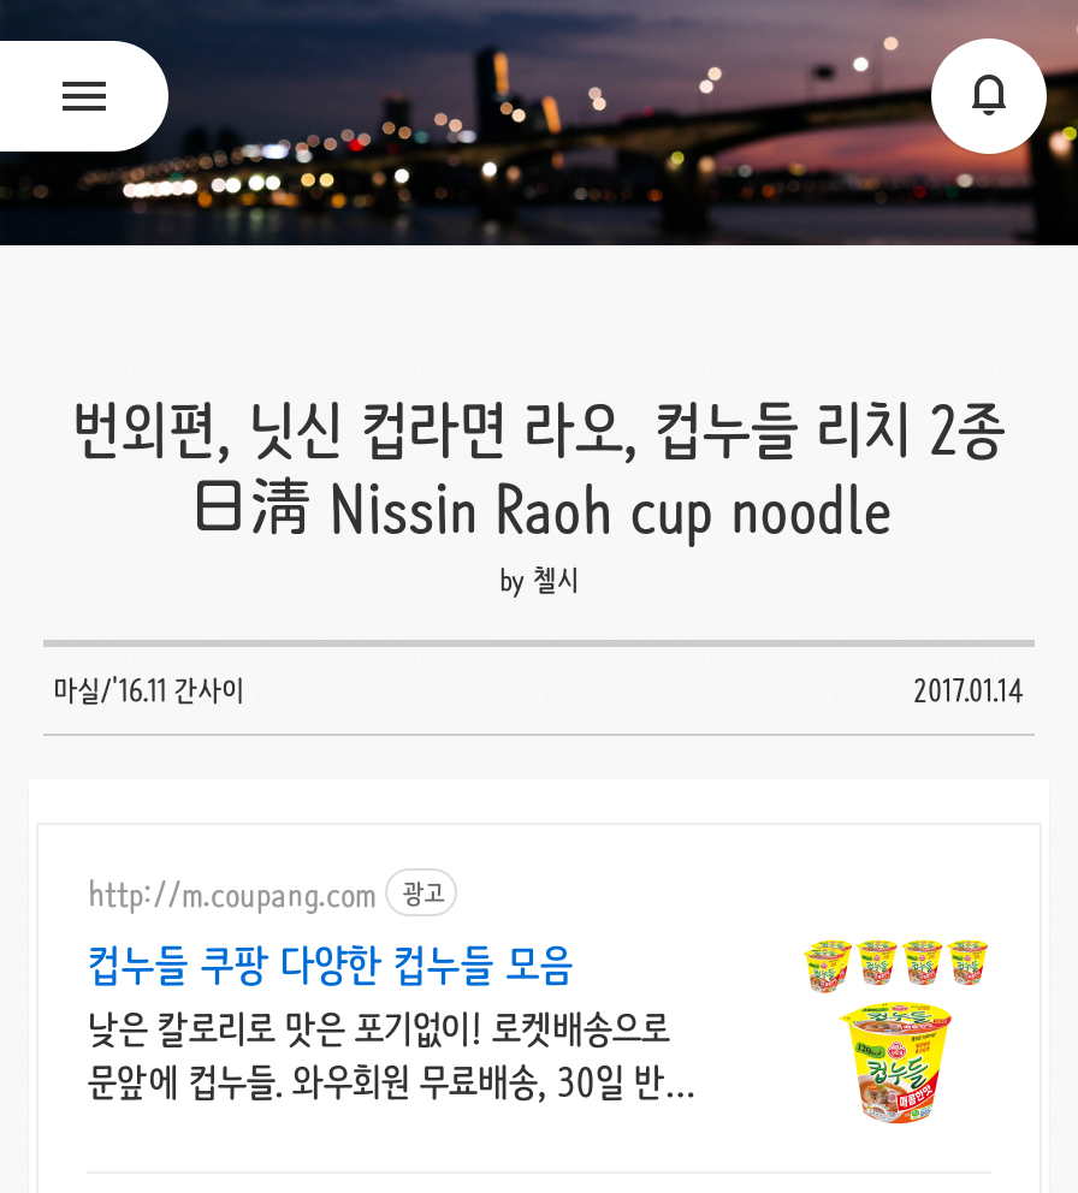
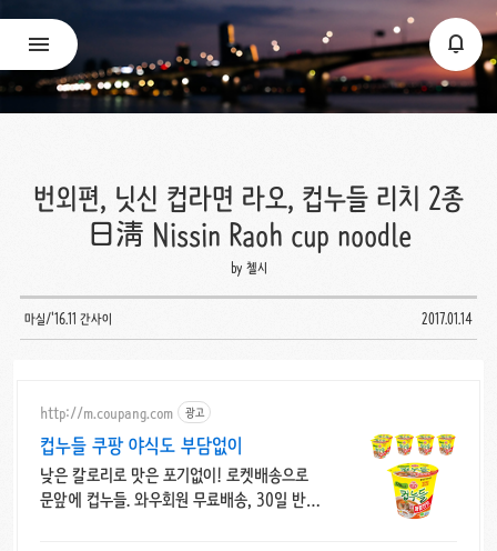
[88,938,574,991] 컵누들 쿠팡 다양한 컵누들 모음 -> [40,433,243,458] 컵누들 쿠팡 야식도 부담없이

